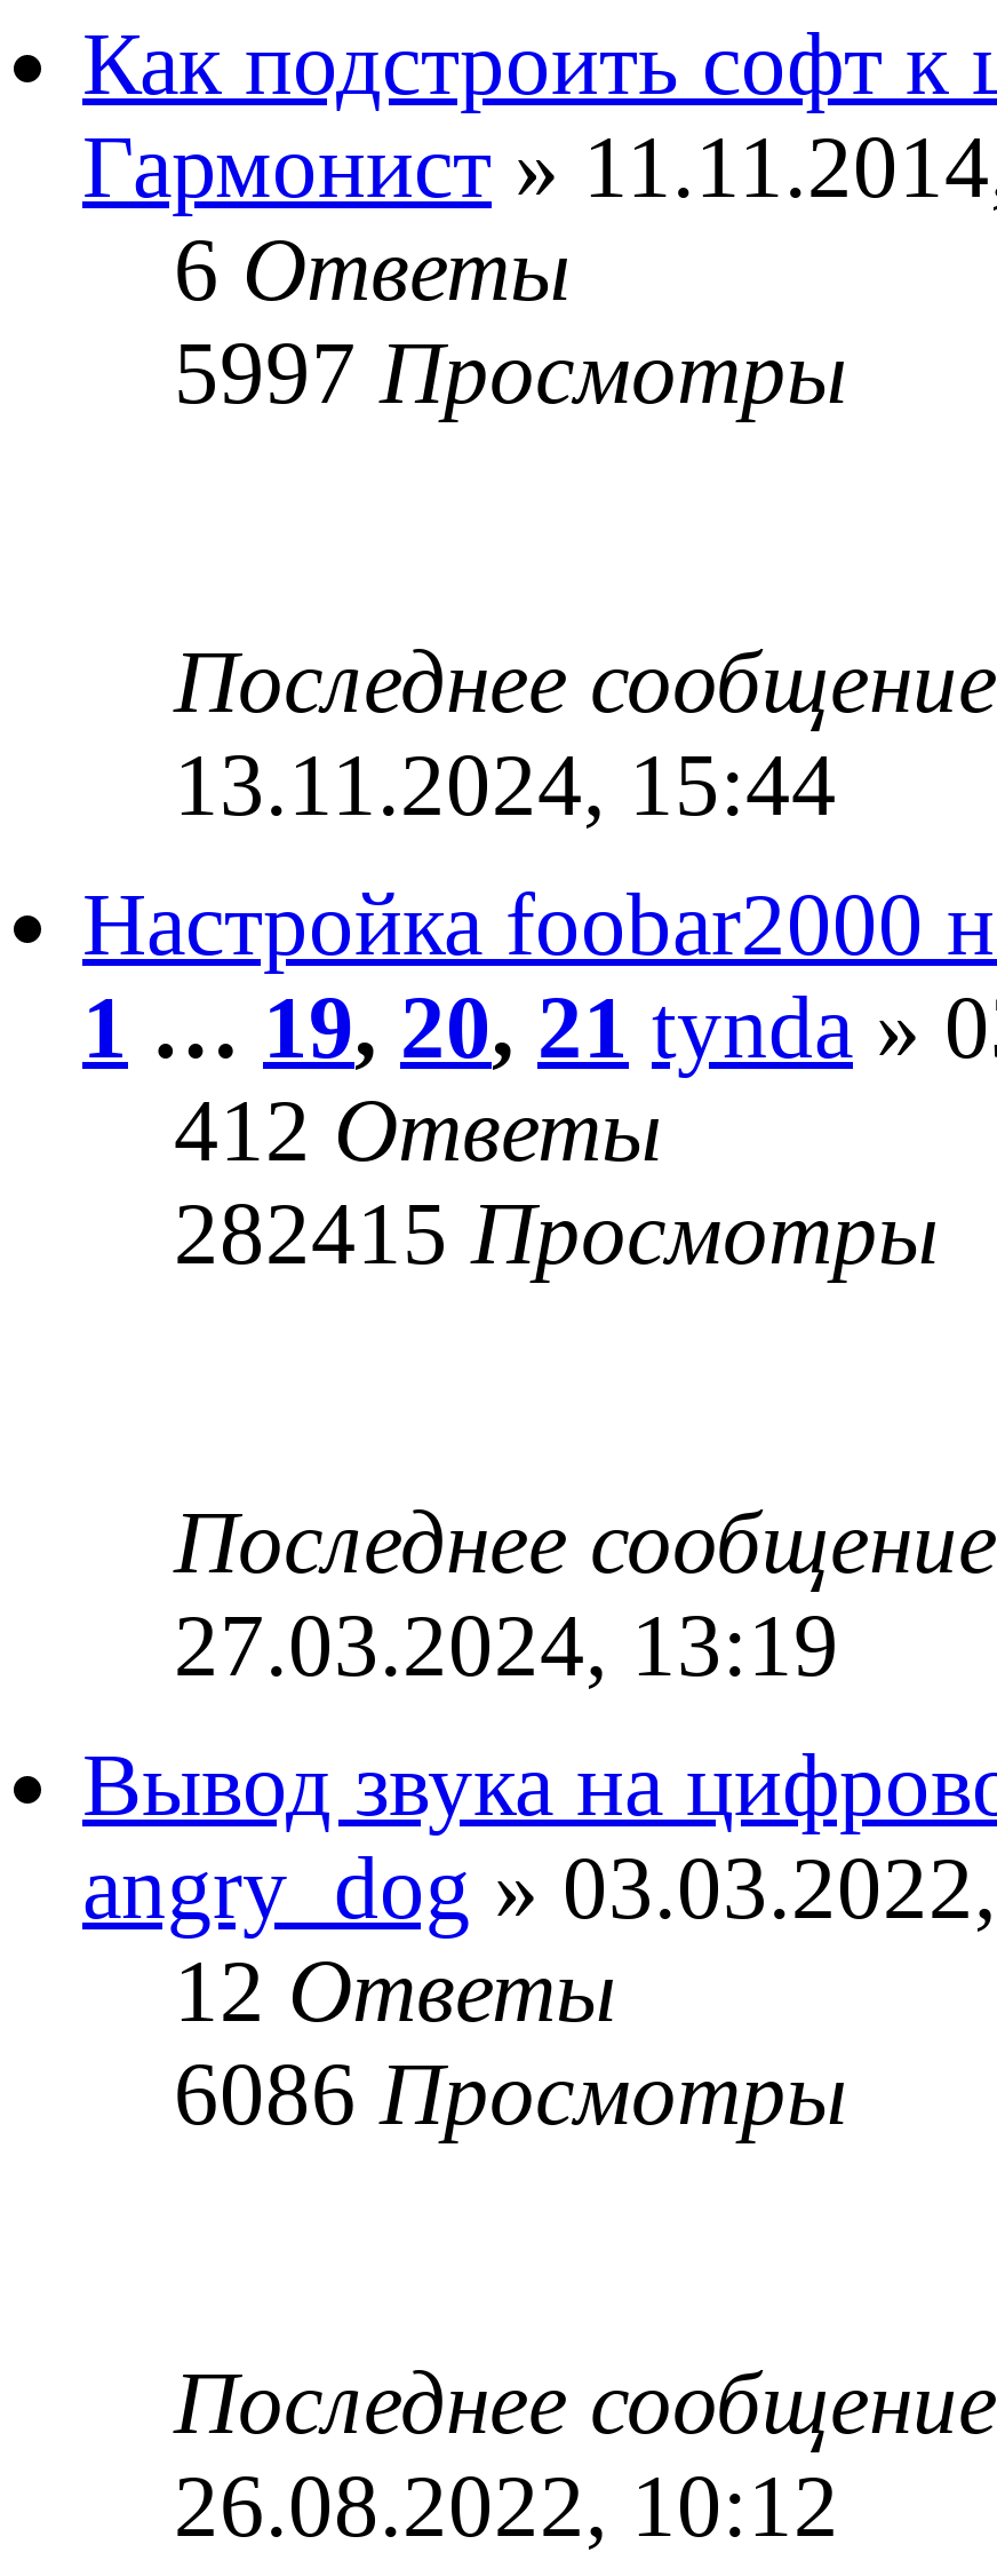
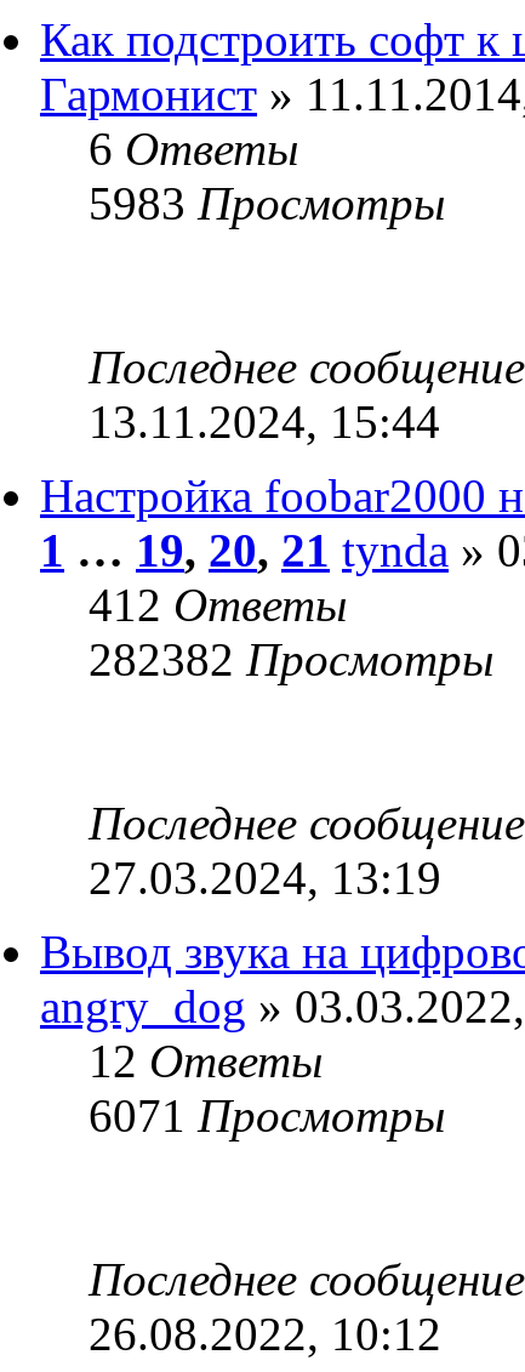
[174,323,846,421] 5997 Просмотры -> [89,177,445,229] 5983 Просмотры
[174,1183,938,1282] 282415 Просмотры -> [89,633,493,685] 282382 Просмотры
[174,2044,846,2142] 6086 Просмотры -> [89,1089,445,1142] 6071 Просмотры

